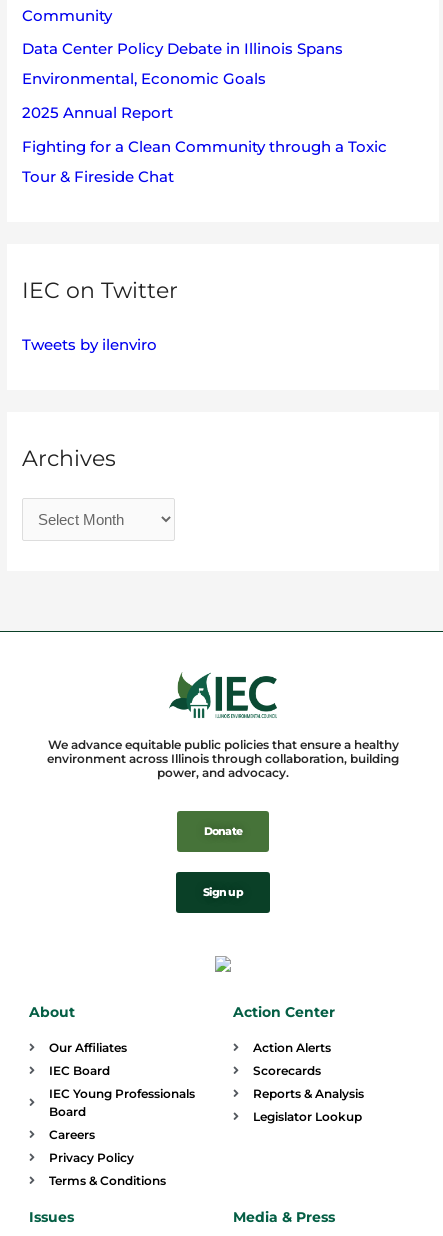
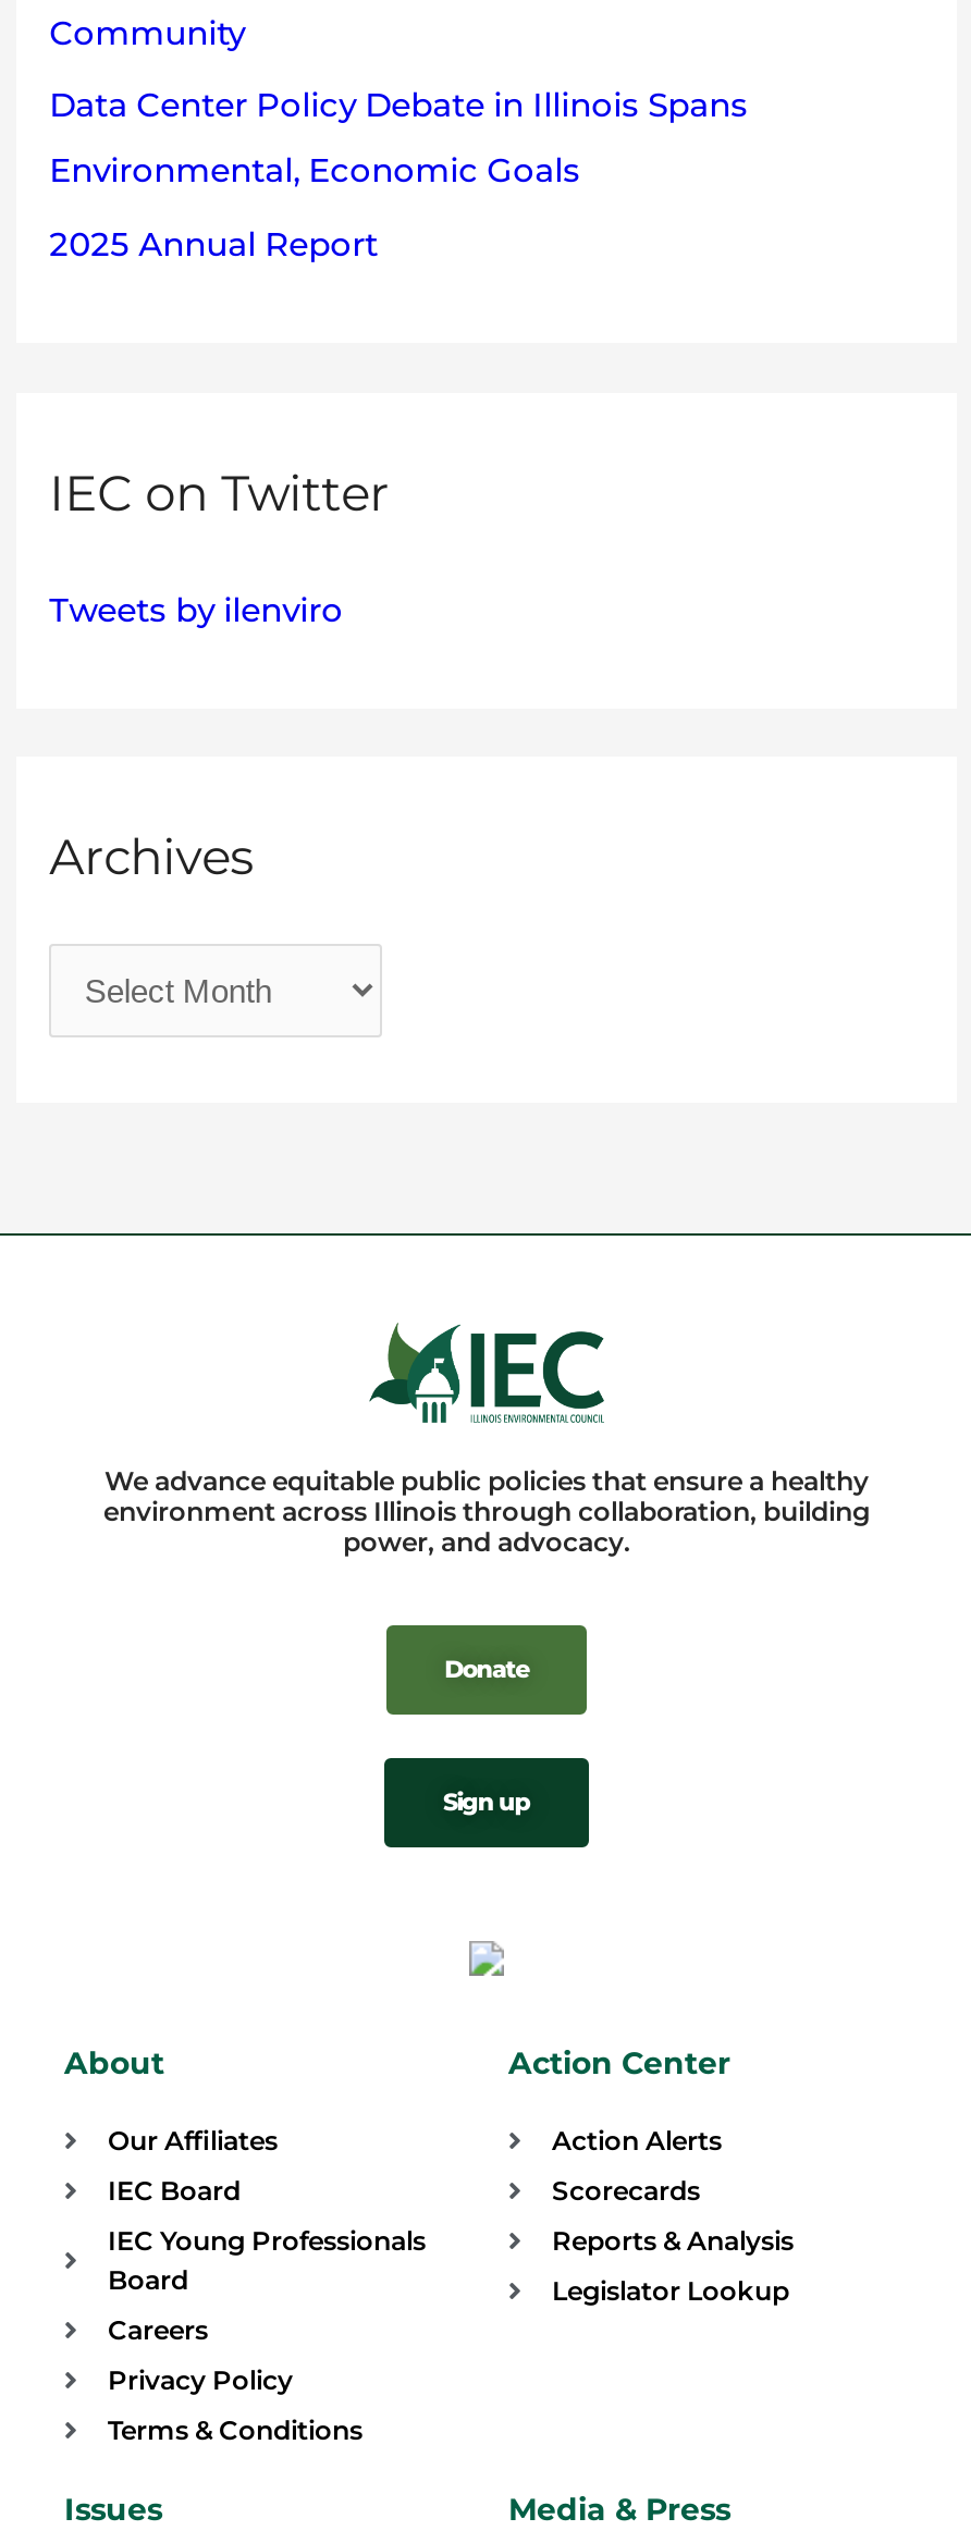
[22,137,387,186] Fighting for a Clean Community through a Toxic | Tour & Fireside Chat -> none

